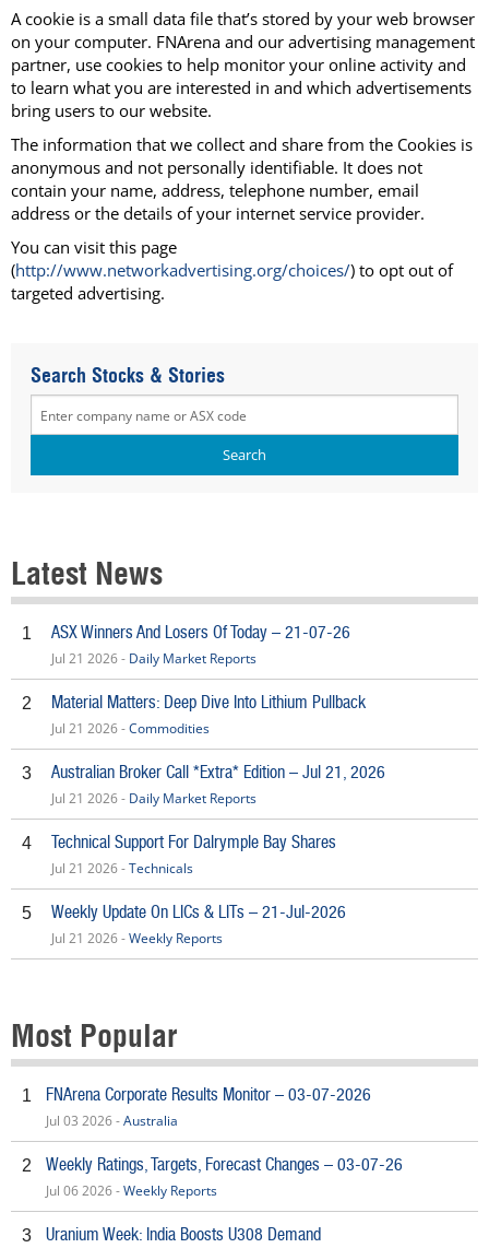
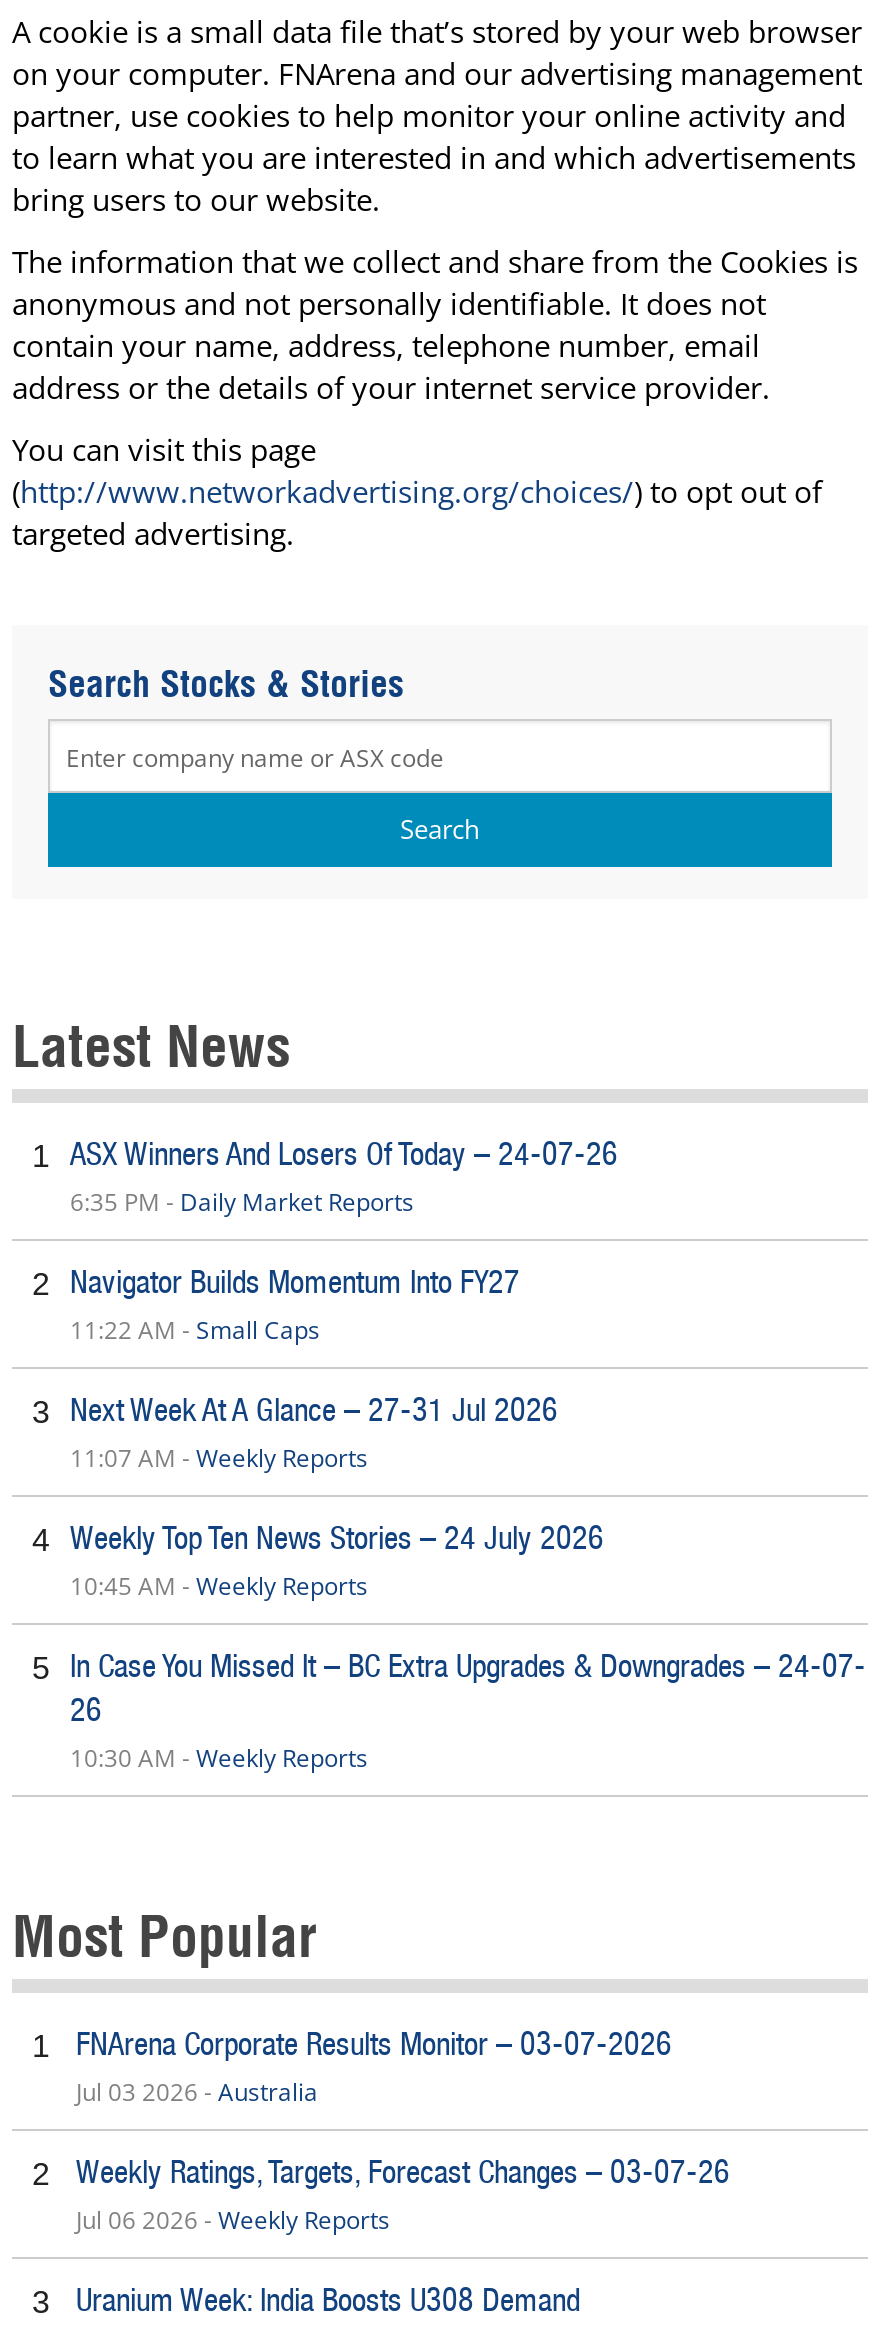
[22,622,350,668] 1 | ASX Winners And Losers Of Today – 21-07-26 | Jul 21 2026 - Daily Market Reports -> [32,1136,618,1220] 1 ASX Winners And Losers Of Today – 24-07-26 | 6:35 PM - Daily Market Reports
[22,692,366,738] 2 | Material Matters: Deep Dive Into Lithium Pullback | Jul 21 2026 - Commodities -> [32,1264,520,1348] 2 Navigator Builds Momentum Into FY27 | 11:22 AM - Small Caps
[22,762,385,808] 3 | Australian Broker Call *Extra* Edition – Jul 21, 2026 | Jul 21 2026 - Daily Market Reports -> [32,1392,558,1476] 3 Next Week At A Glance – 27-31 Jul 2026 | 11:07 AM - Weekly Reports
[22,832,336,878] 4 | Technical Support For Dalrymple Bay Shares | Jul 21 2026 - Technicals -> [32,1520,604,1604] 4 Weekly Top Ten News Stories – 24 July 2026 | 10:45 AM - Weekly Reports
[22,902,346,948] 5 | Weekly Update On LICs & LITs – 21-Jul-2026 | Jul 21 2026 - Weekly Reports -> [32,1648,866,1776] 5 In Case You Missed It – BC Extra Upgrades & Downgrades – 24-07- | 26 | 10:30 AM - Weekly Reports

